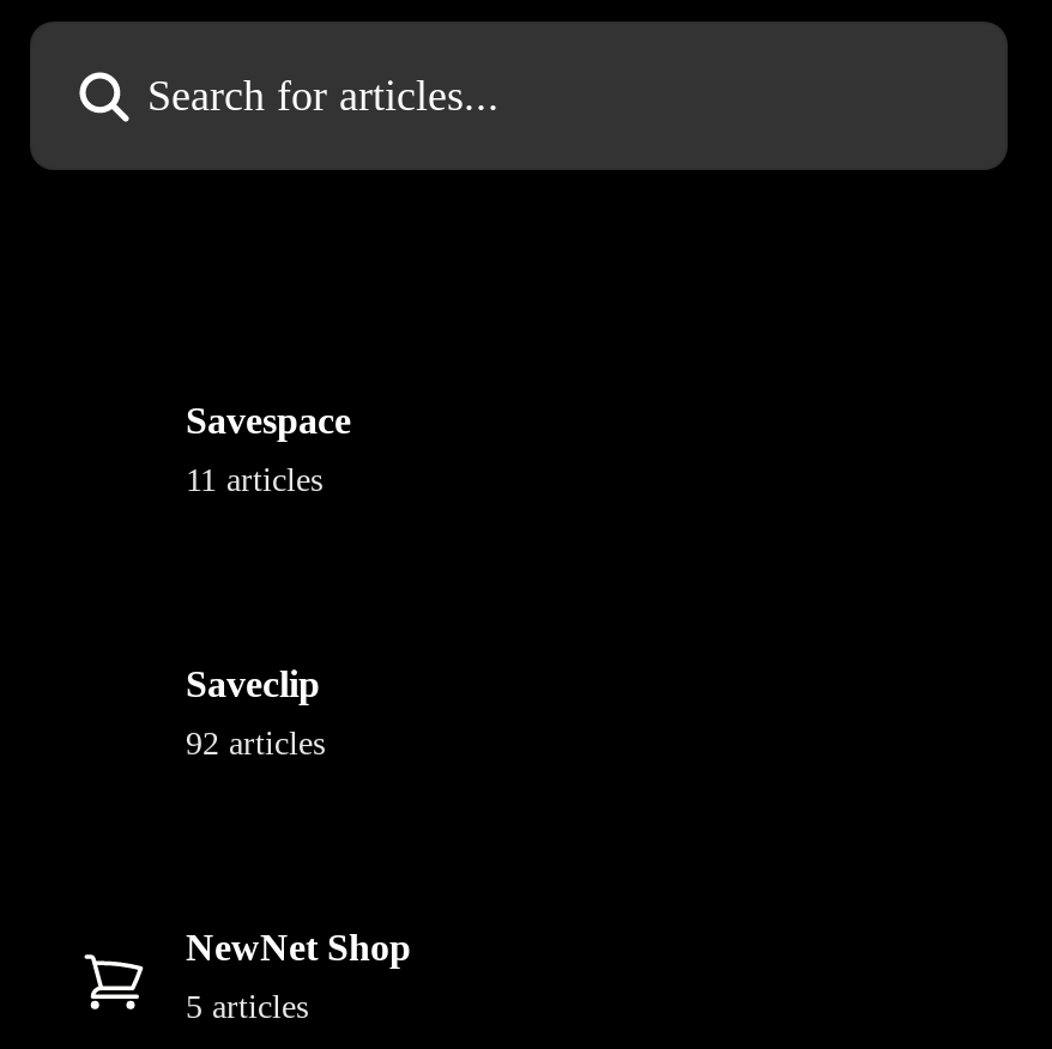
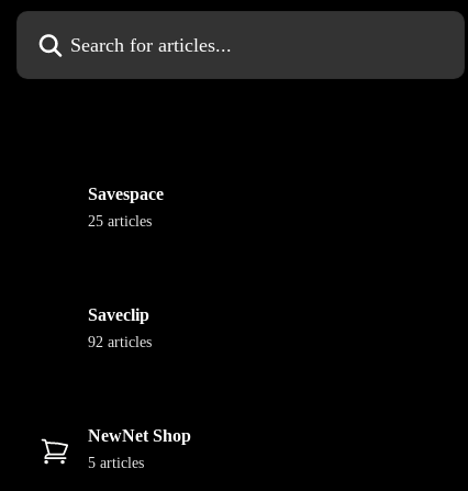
[186,462,322,498] 11 articles -> [88,213,152,230] 25 articles

